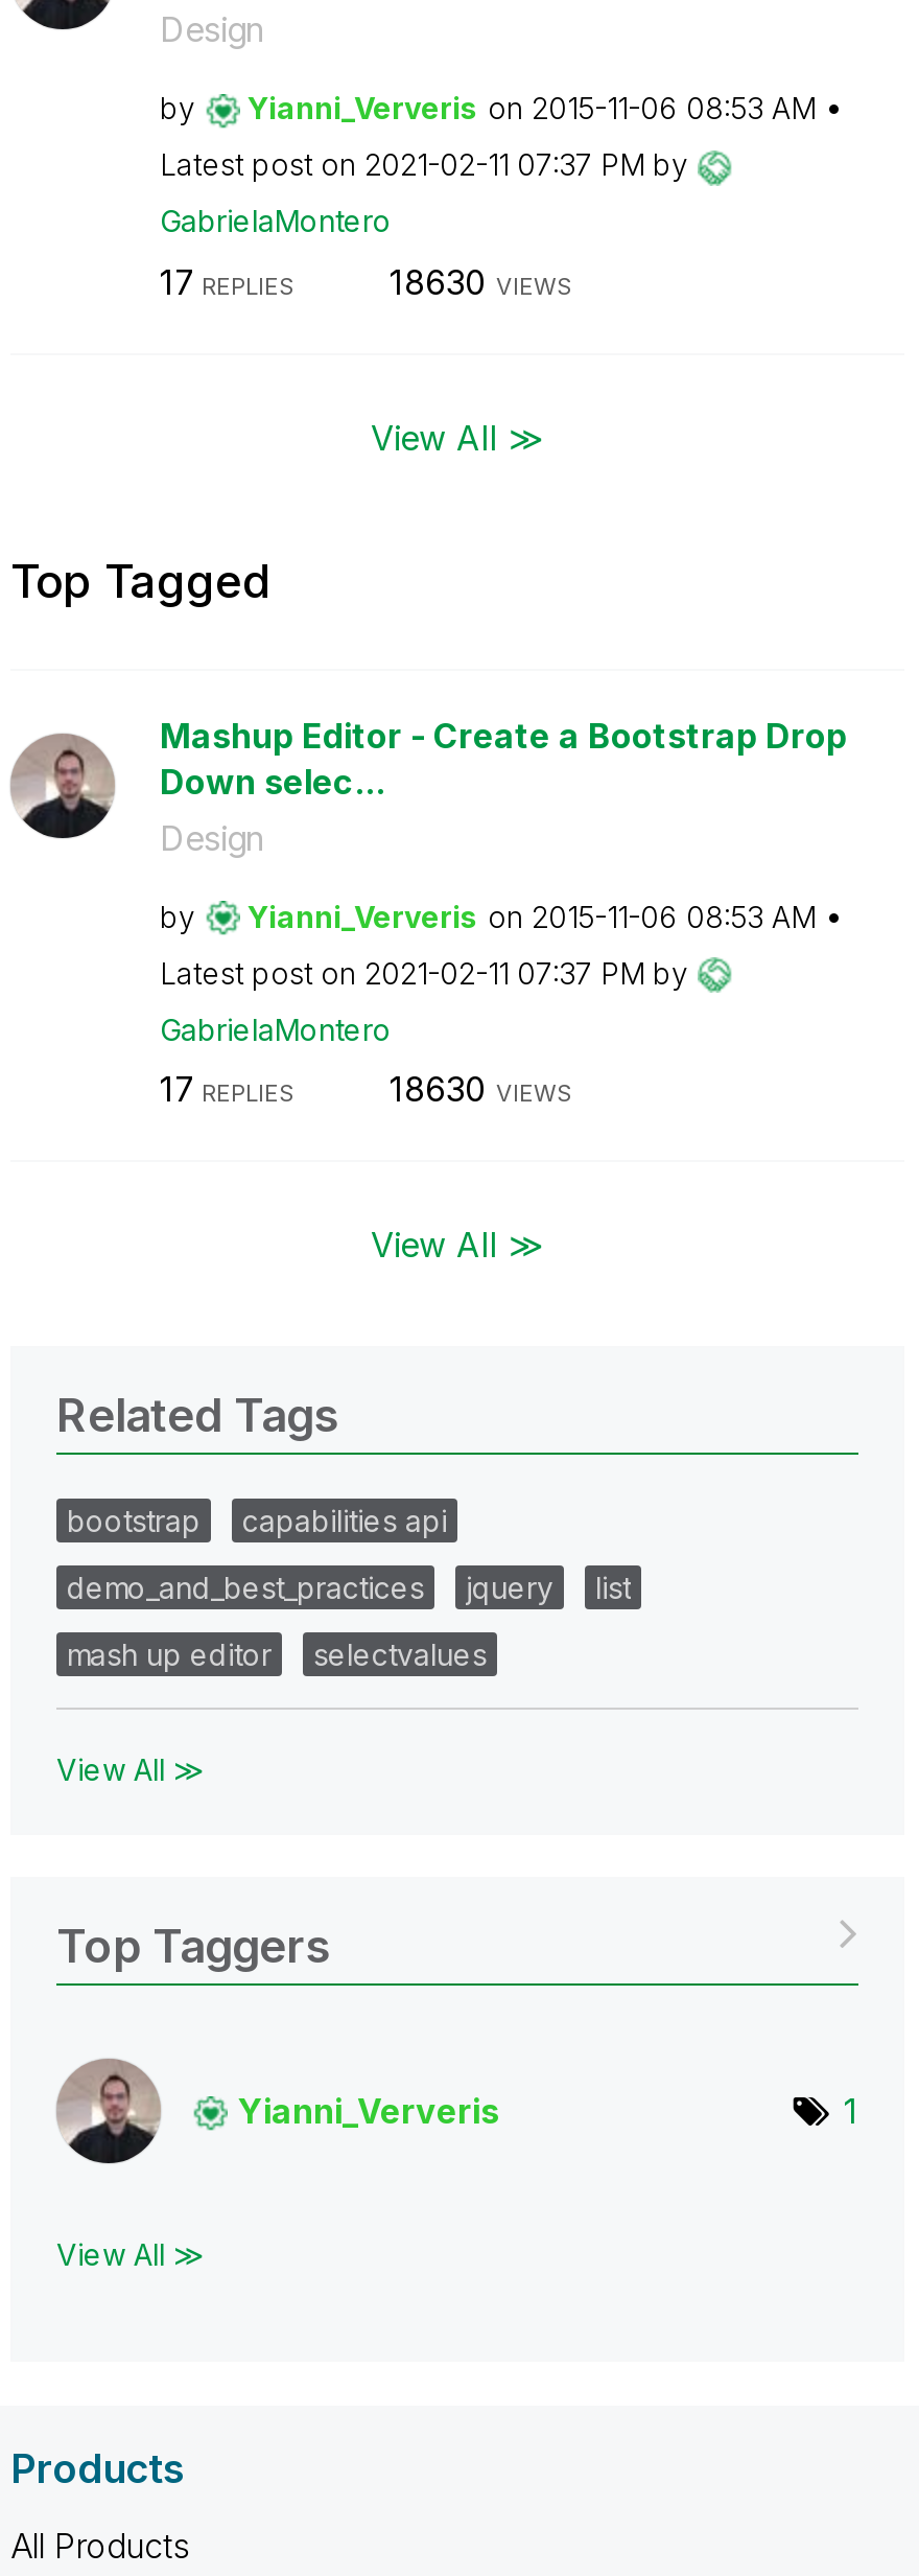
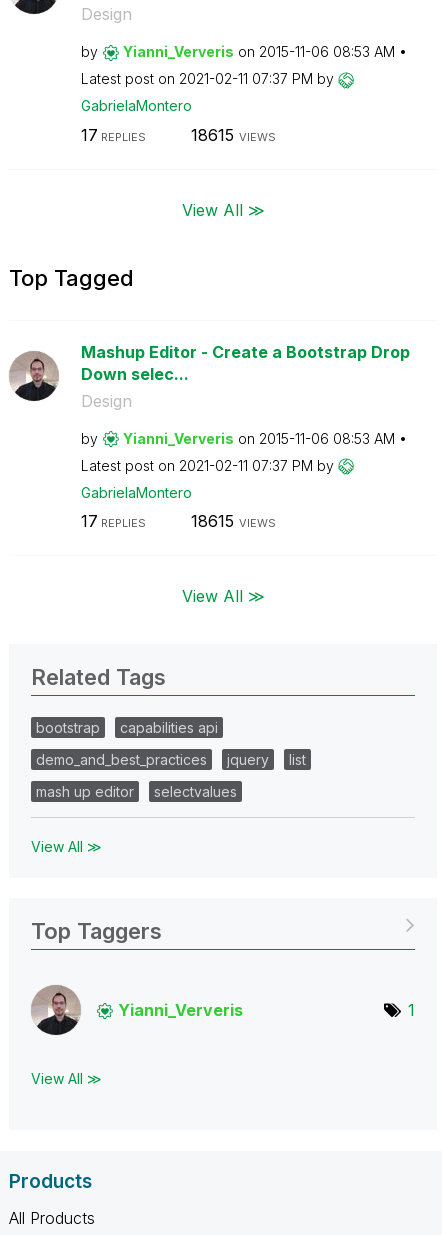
[390,260,573,302] 18630 VIEWS -> [190,124,275,144] 18615 VIEWS
[390,1068,573,1110] 18630 VIEWS -> [190,511,275,531] 18615 VIEWS

